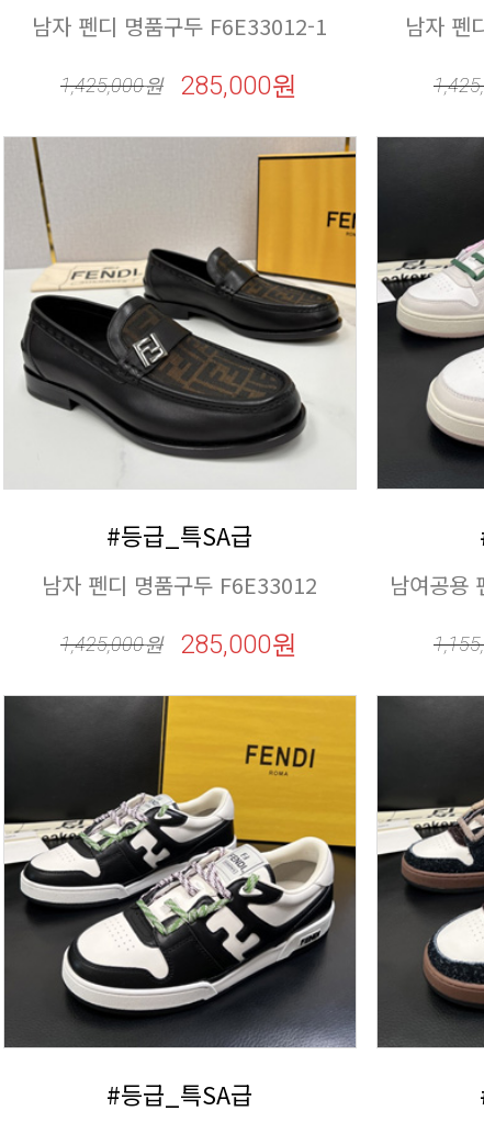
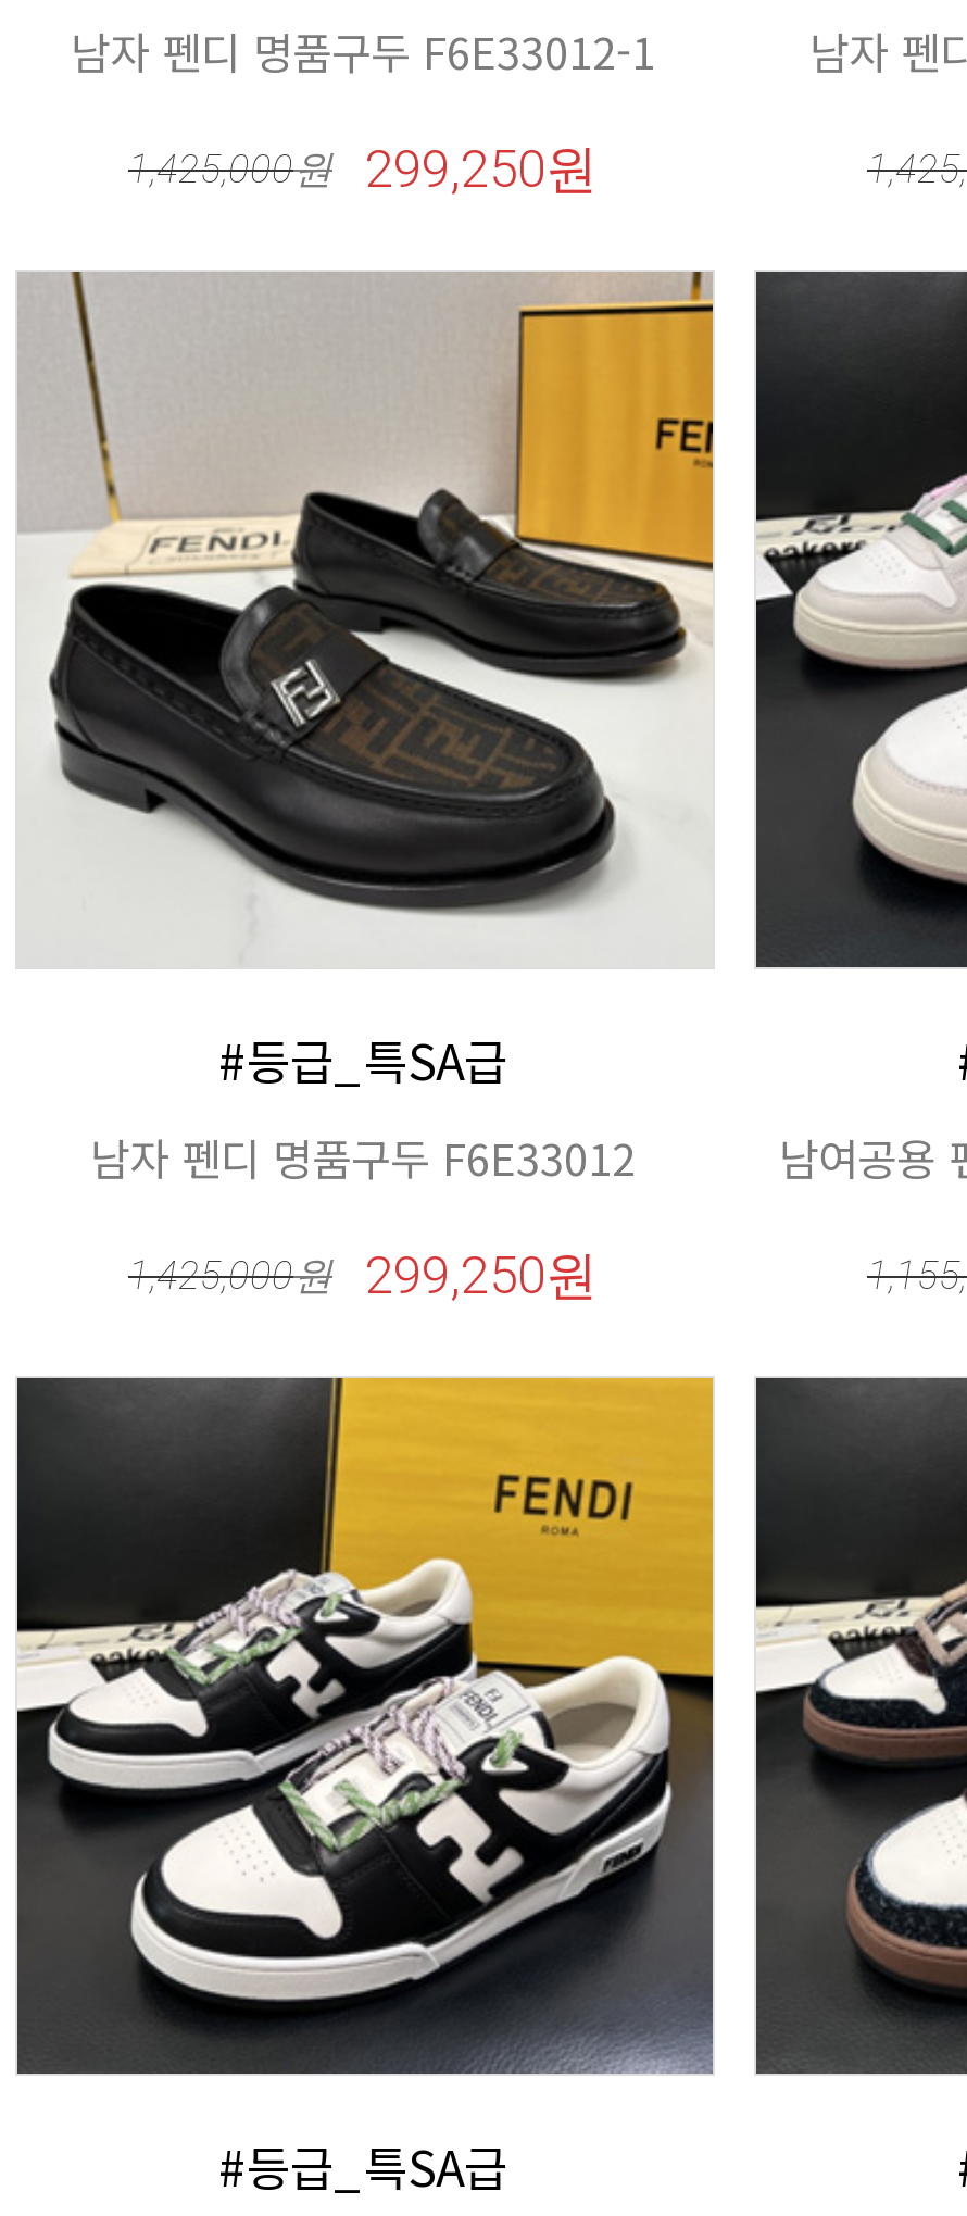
[180,70,297,101] 285,000원 -> [365,139,598,200] 299,250원
[180,629,297,660] 285,000원 -> [365,1245,598,1306] 299,250원

